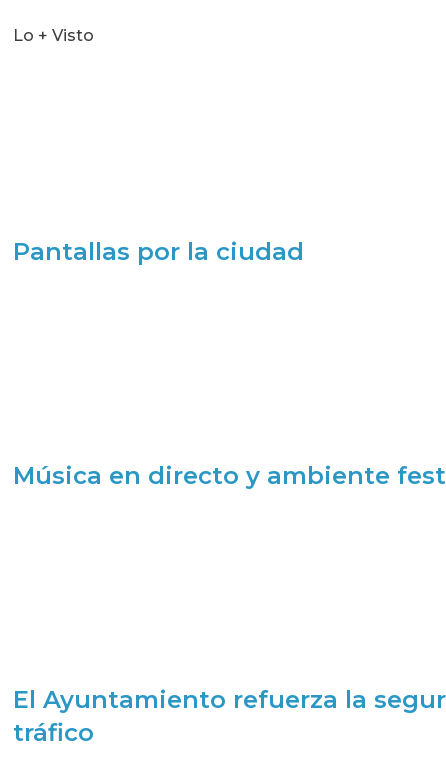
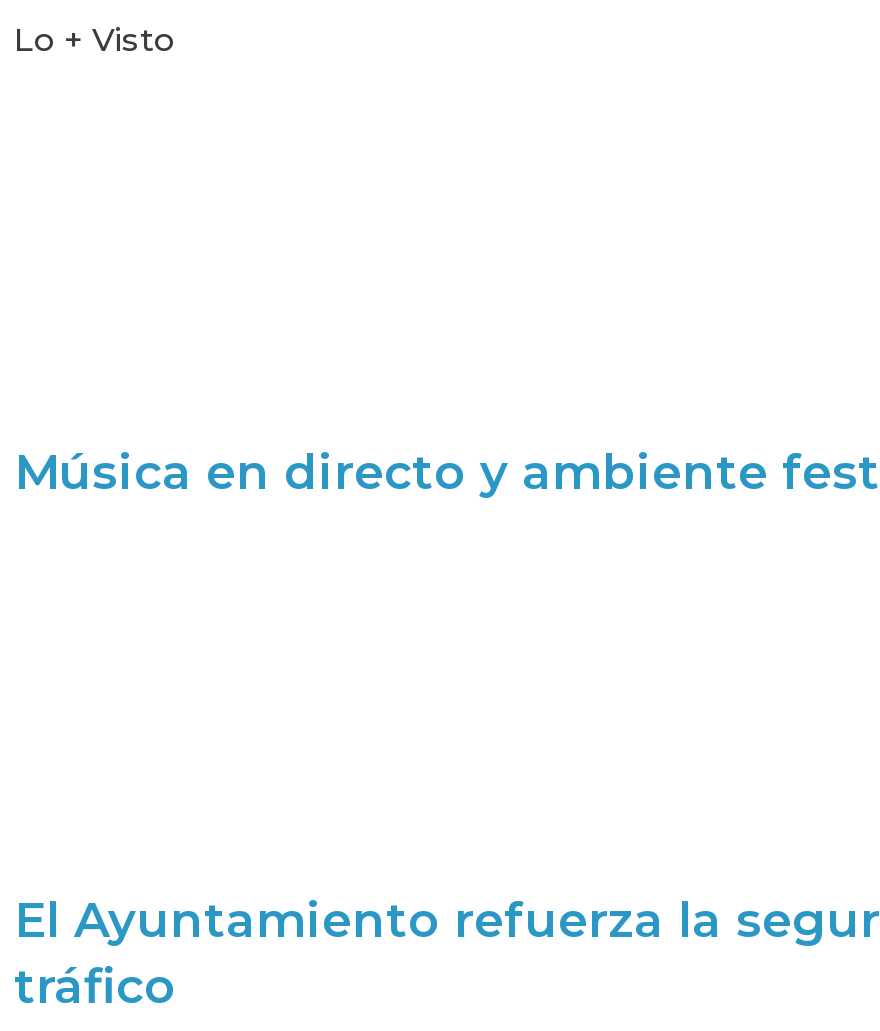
[13,237,304,266] Pantallas por la ciudad -> none

